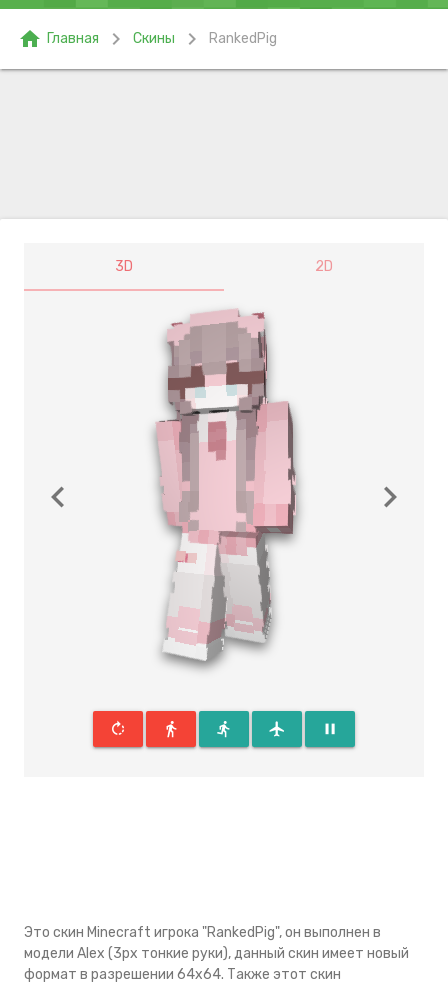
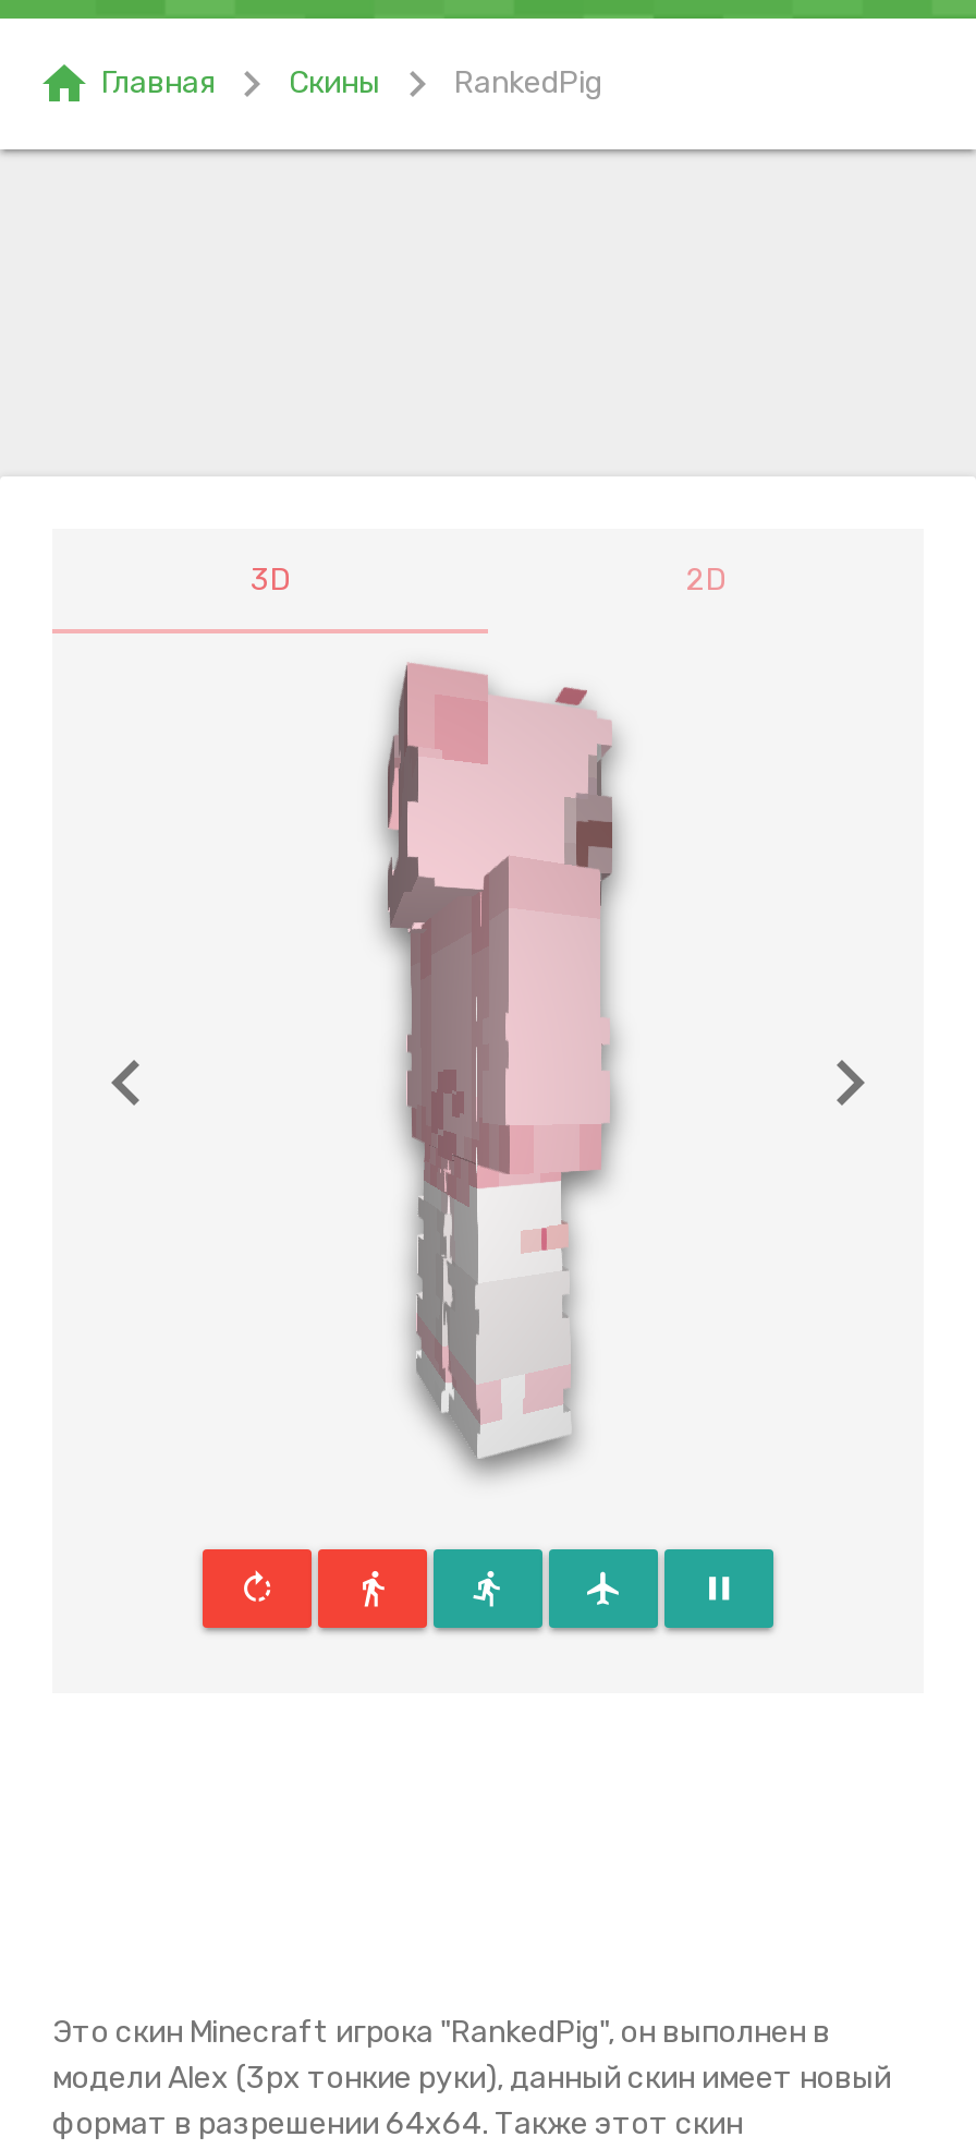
[152,305,301,678] [image] -> [333,662,654,1480] [image]

